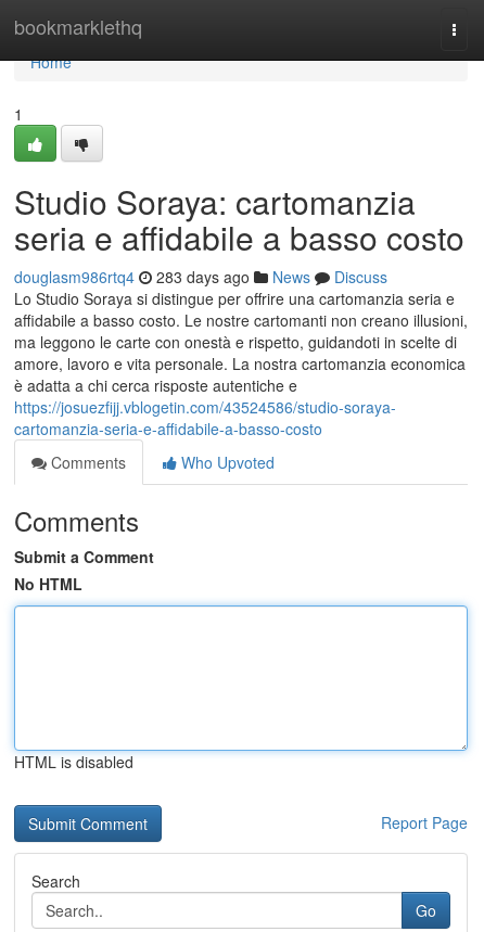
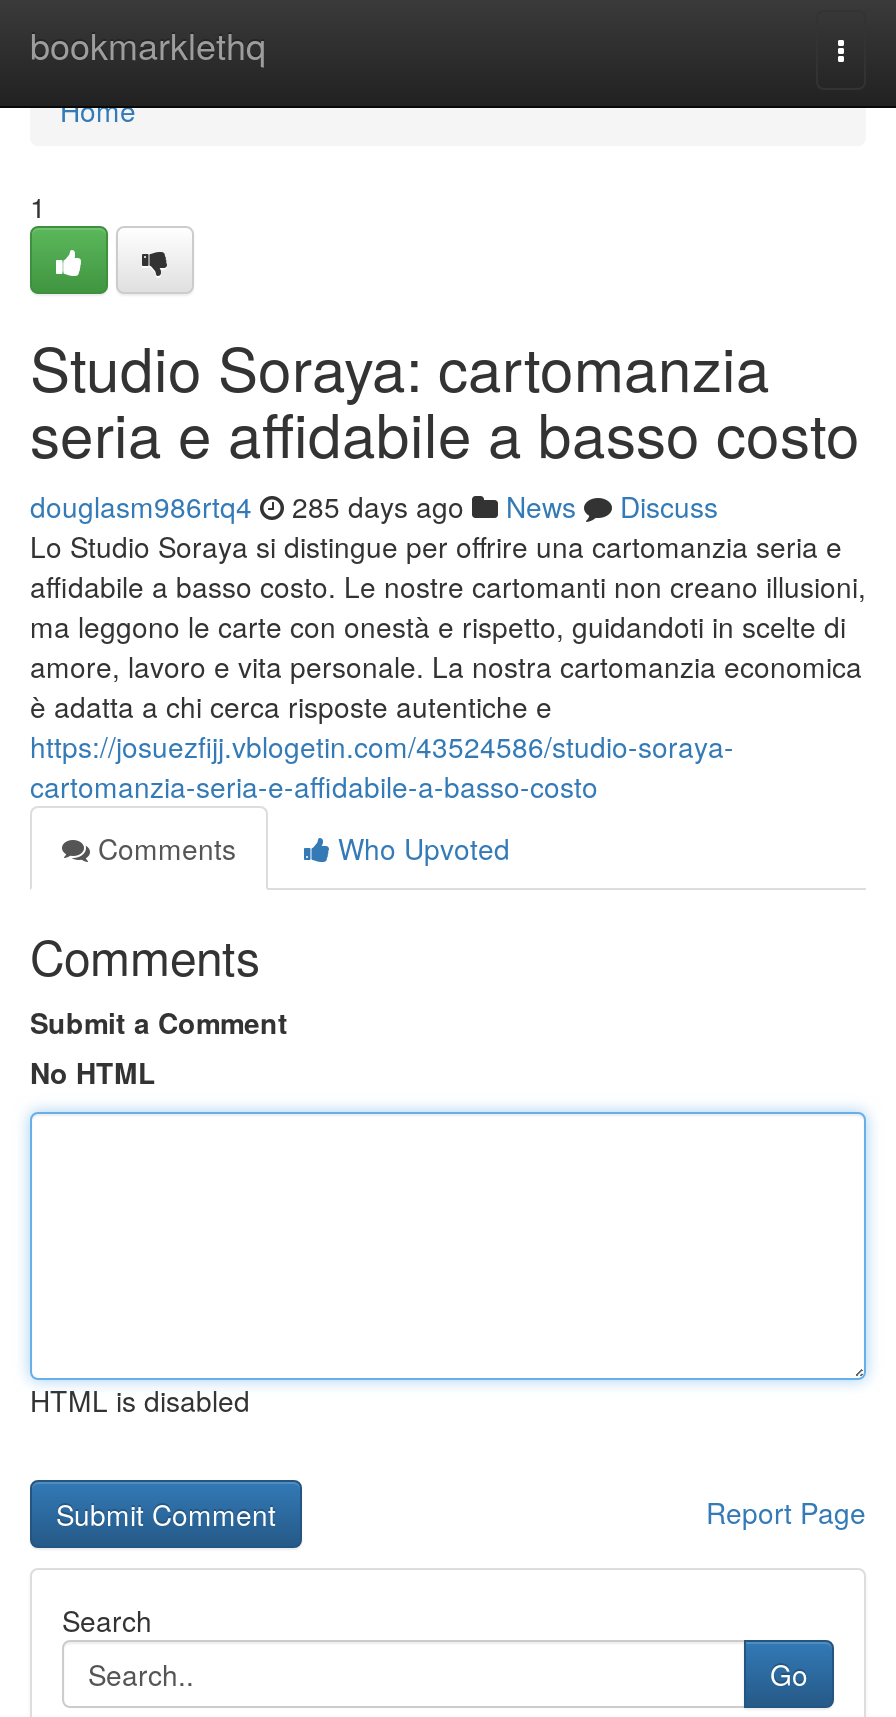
[14,266,387,288] douglasm986rtq4 283 days ago News Discuss -> [30,486,718,526] douglasm986rtq4 285 days ago News Discuss

